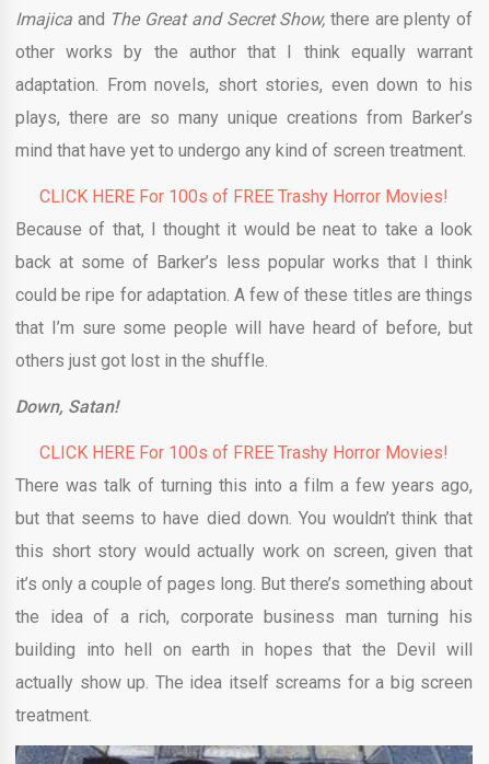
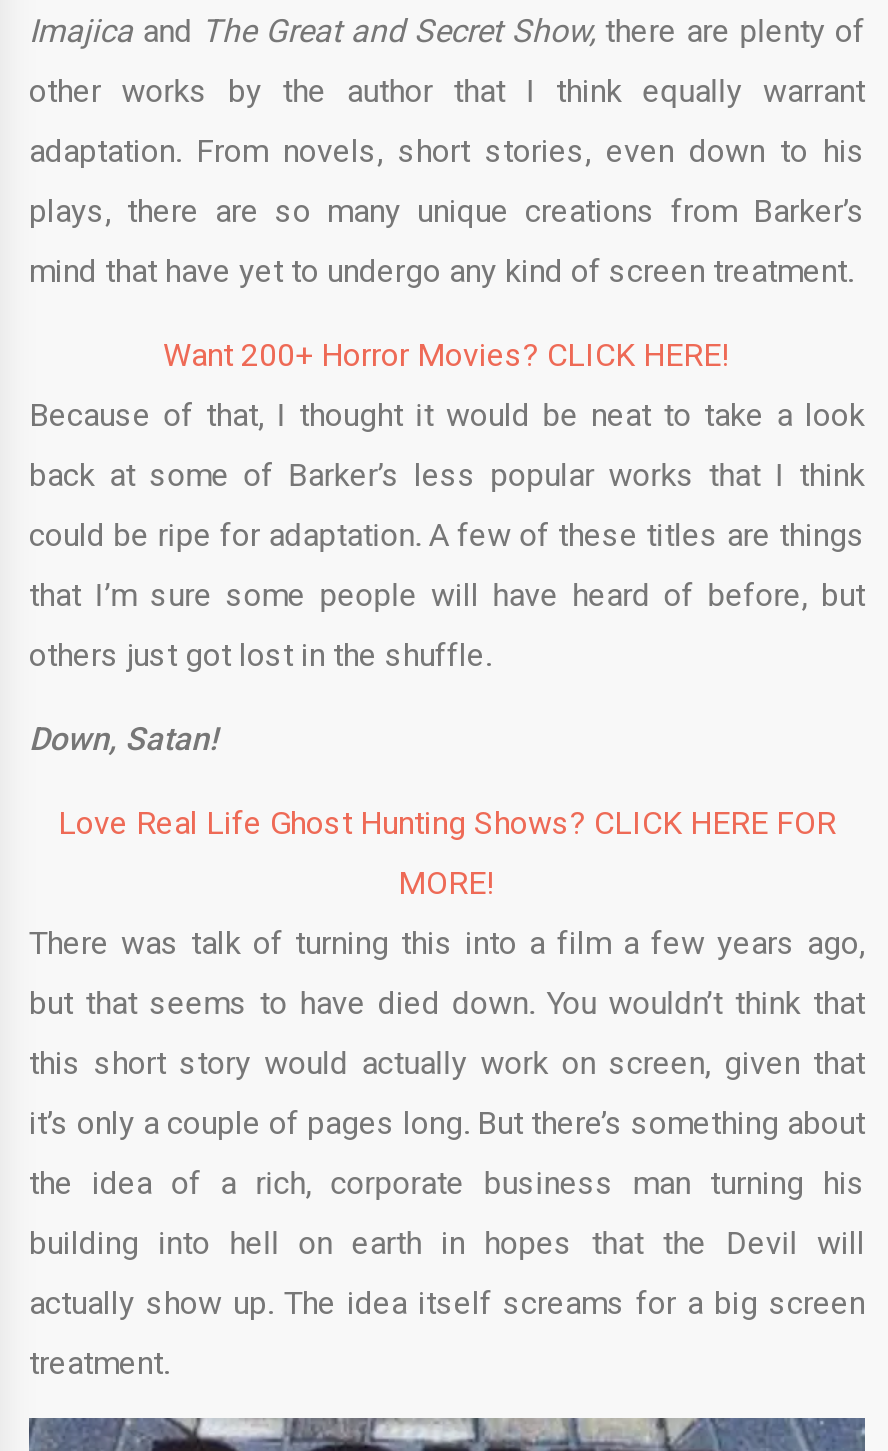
[39,187,449,207] CLICK HERE For 100s of FREE Trashy Horror Movies! -> [163,336,731,374] Want 200+ Horror Movies? CLICK HERE!
[39,443,449,463] CLICK HERE For 100s of FREE Trashy Horror Movies! -> [58,804,836,902] Love Real Life Ghost Hunting Shows? CLICK HERE FOR | MORE!

